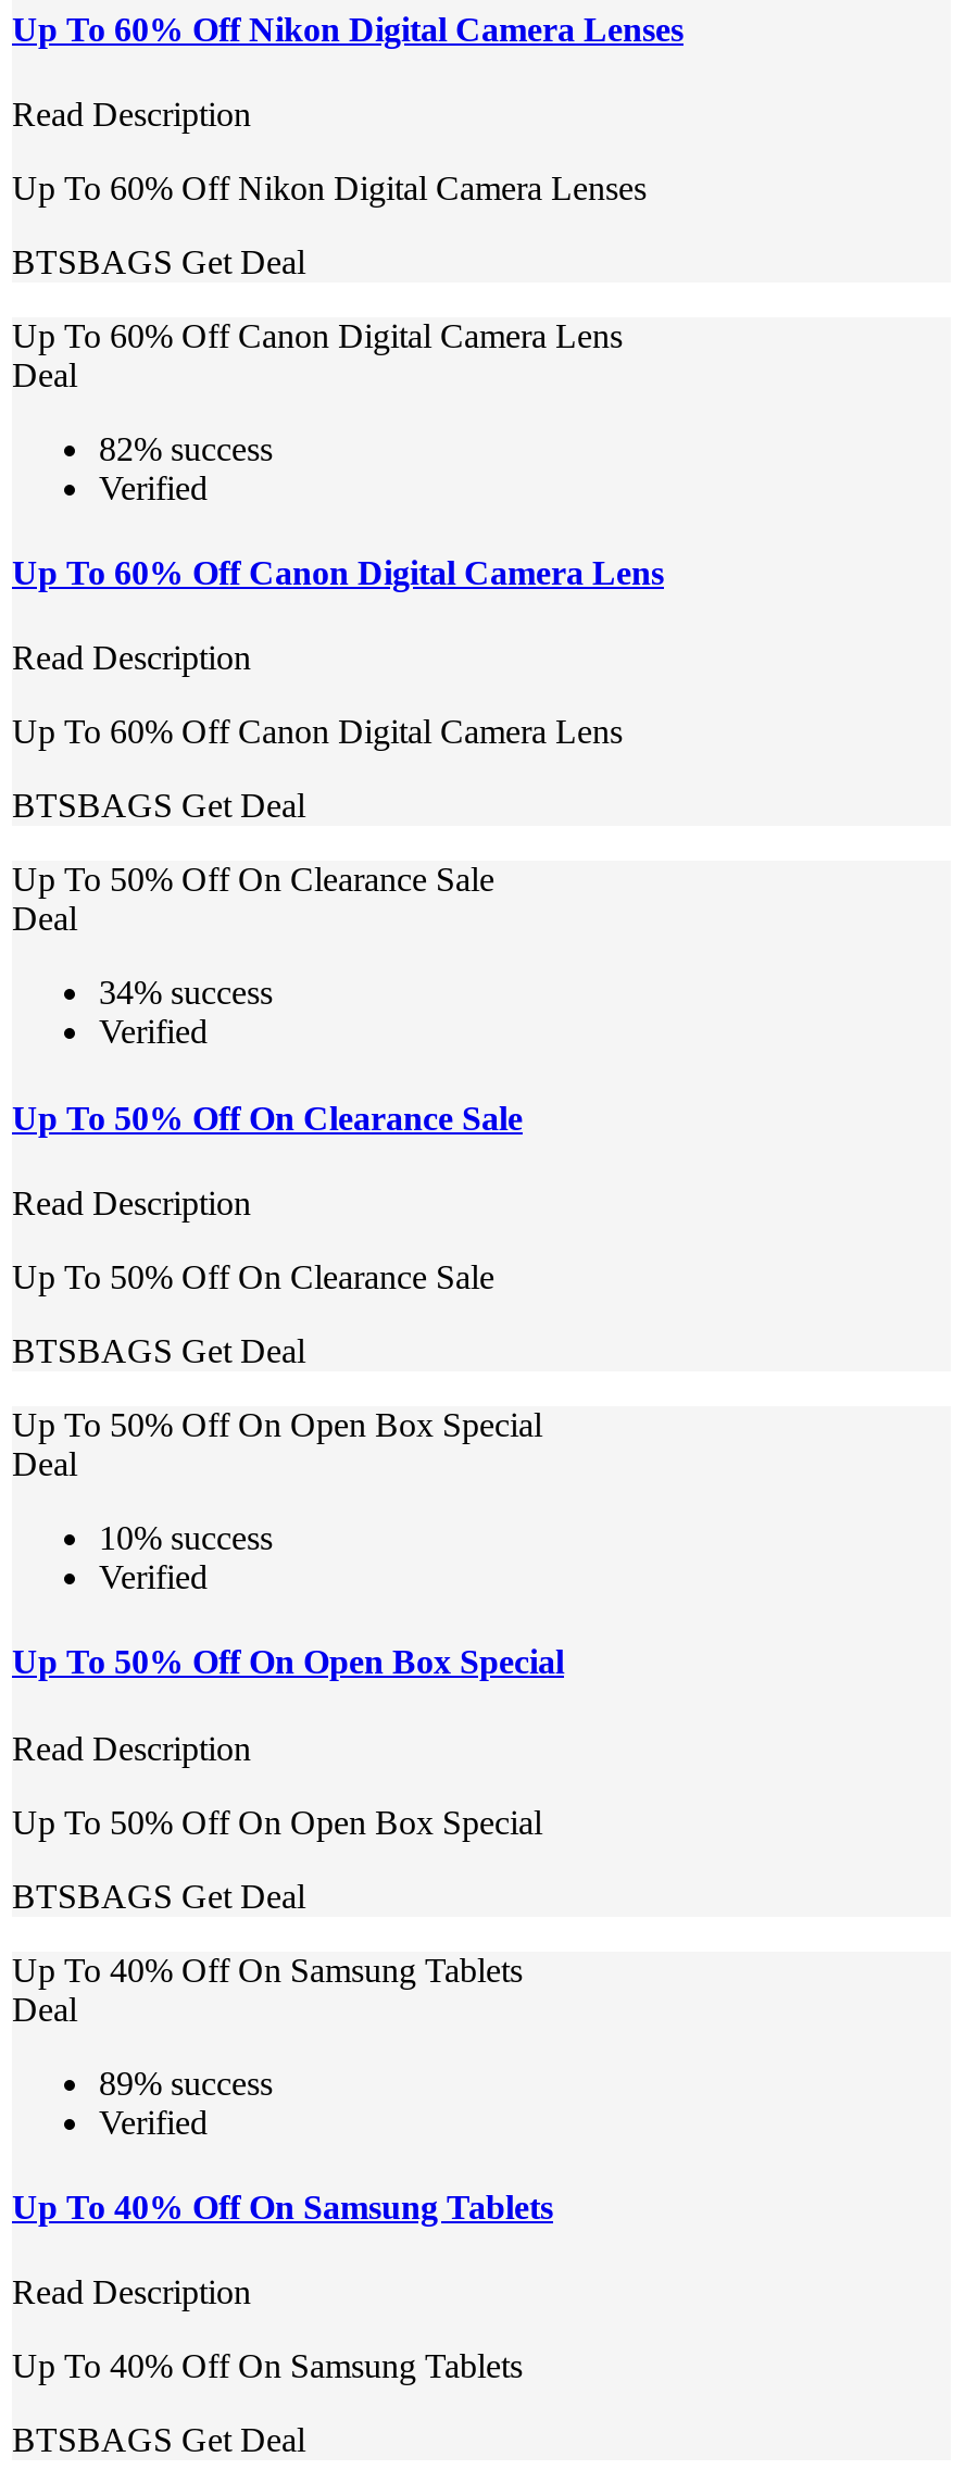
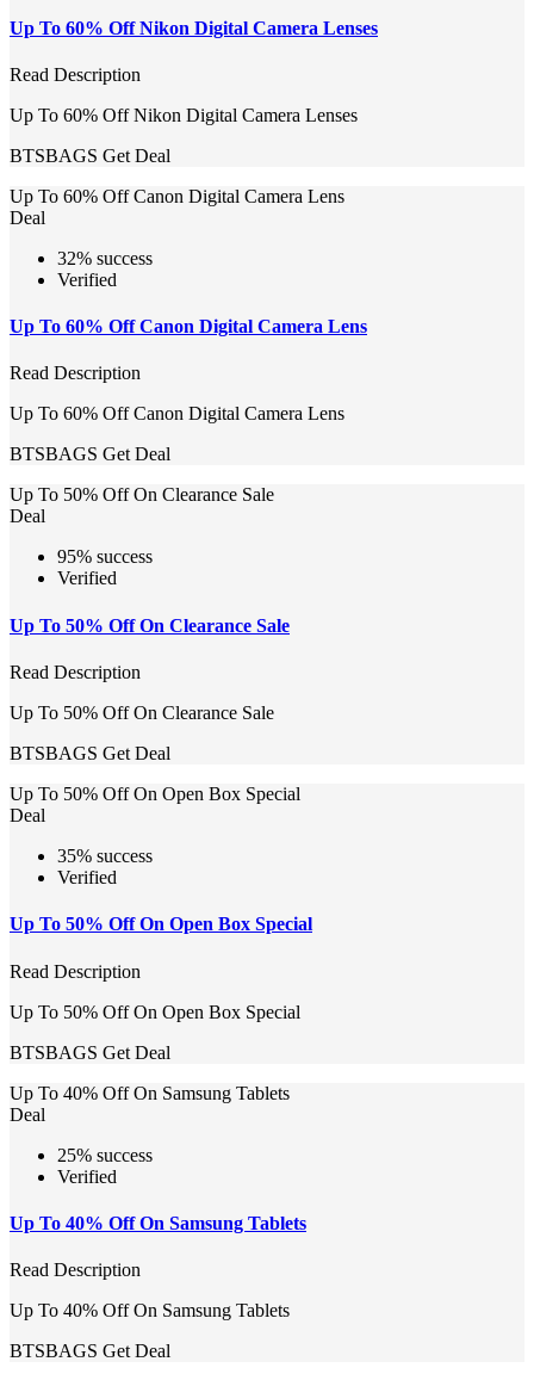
[99,430,273,467] 82% success -> [57,248,153,268] 32% success
[99,975,273,1012] 34% success -> [57,547,153,567] 95% success
[99,1519,273,1556] 10% success -> [57,846,153,866] 35% success
[99,2064,273,2101] 89% success -> [57,1144,153,1165] 25% success

